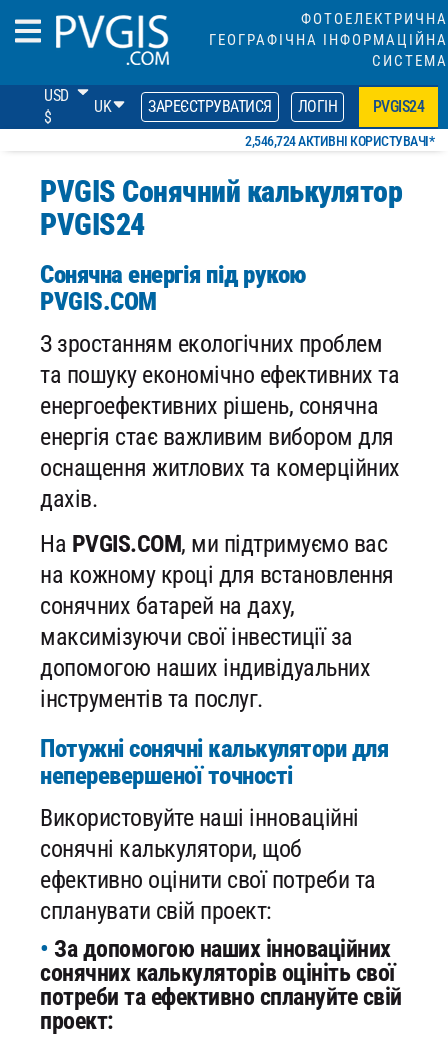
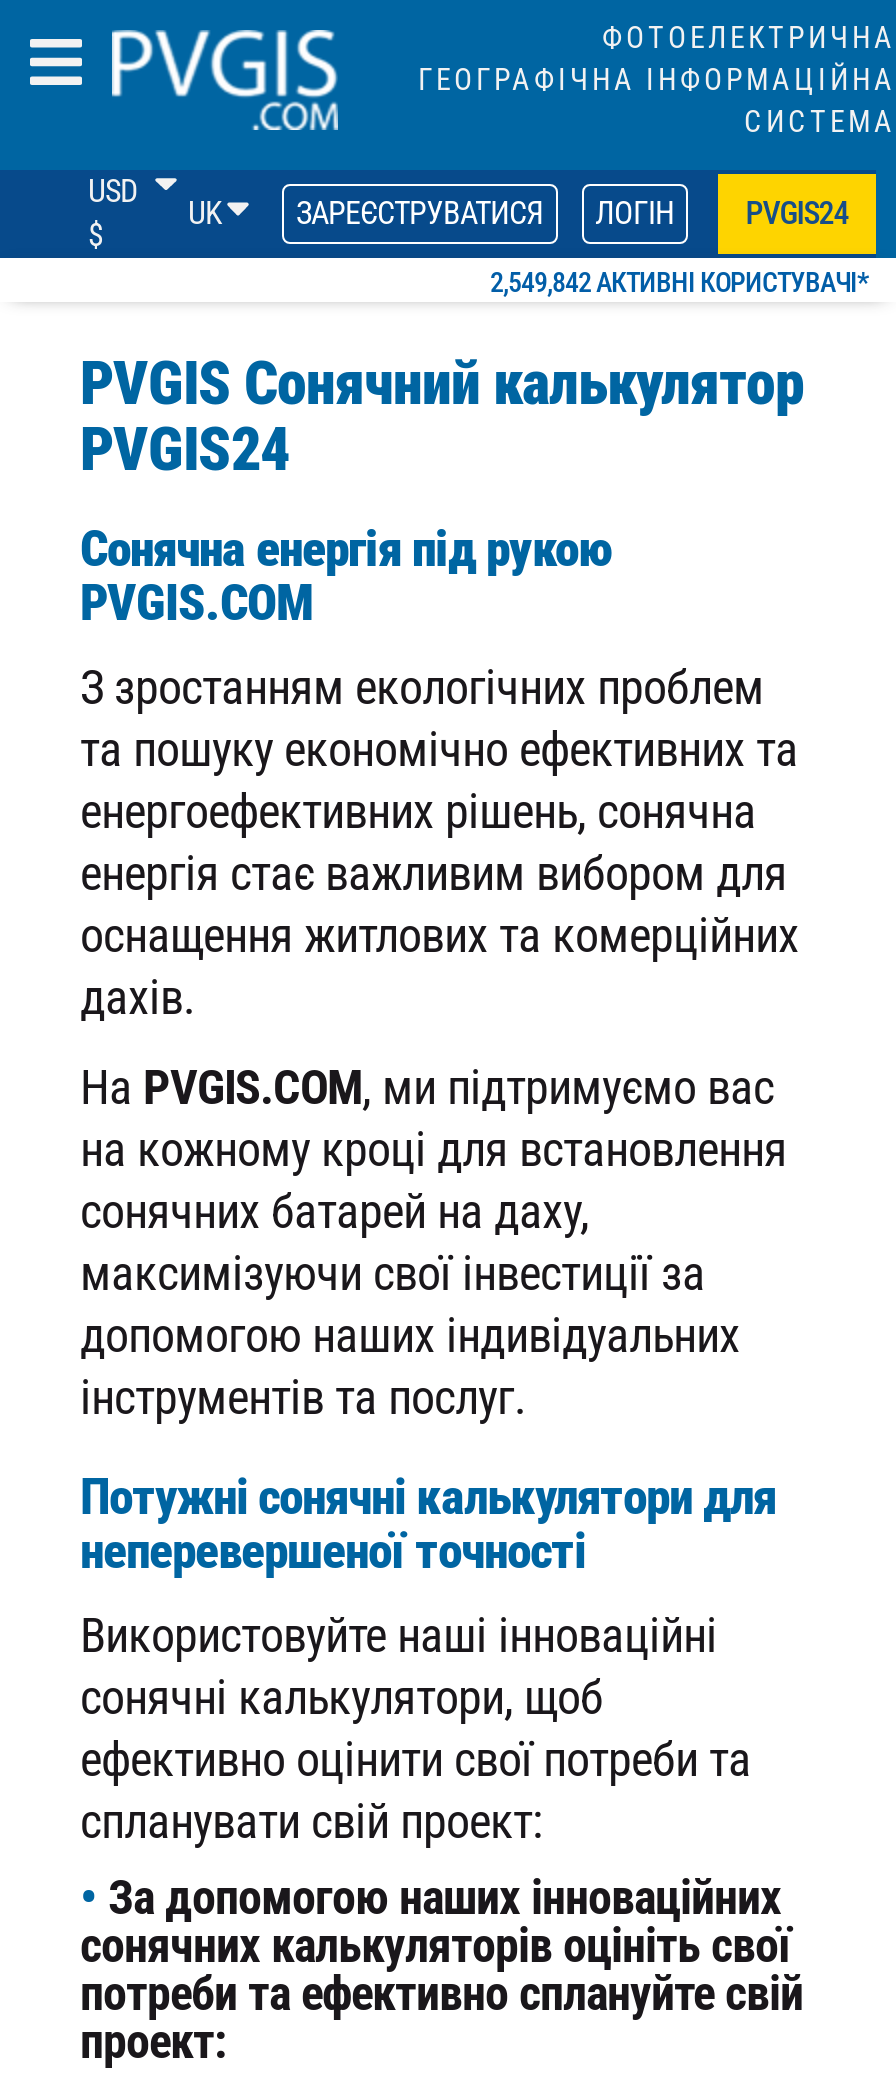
[245,133,434,149] 2,546,724 АКТИВНІ КОРИСТУВАЧІ* -> [490,266,868,298] 2,549,842 АКТИВНІ КОРИСТУВАЧІ*

